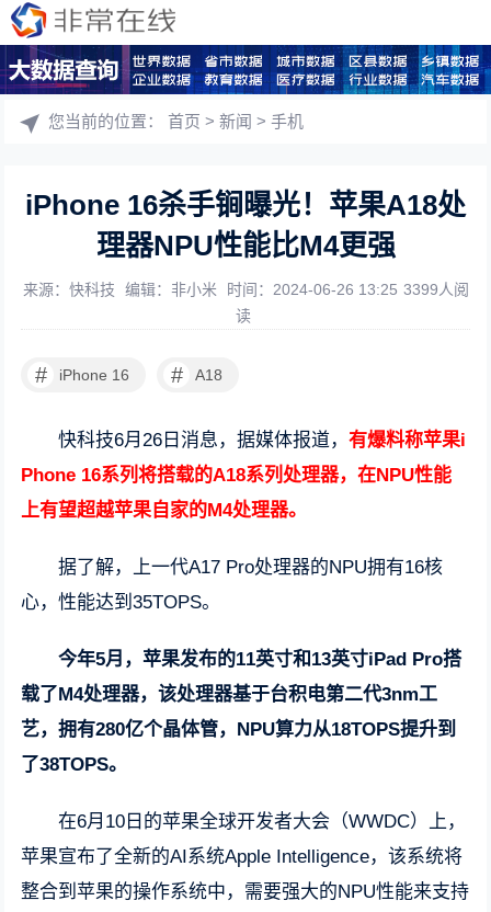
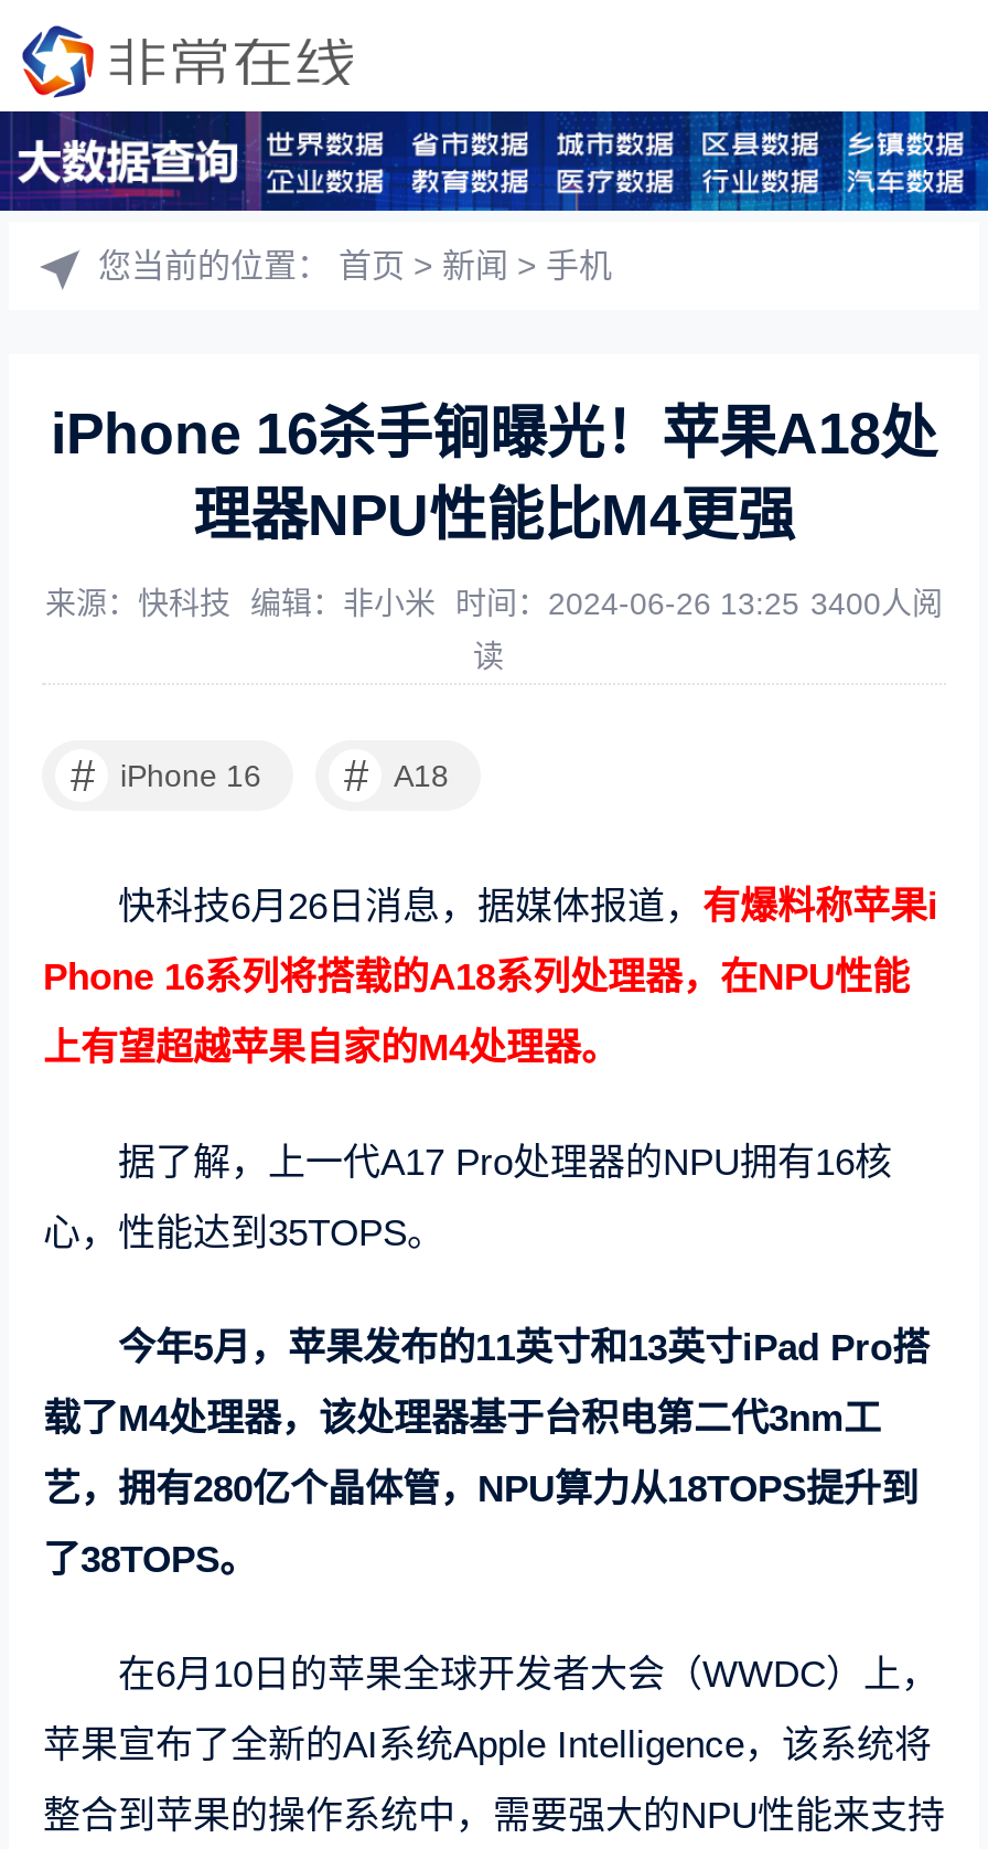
[22,281,469,298] 来源：快科技 编辑：非小米 时间：2024-06-26 13:25 3399人阅 -> [45,586,943,621] 来源：快科技 编辑：非小米 时间：2024-06-26 13:25 3400人阅

